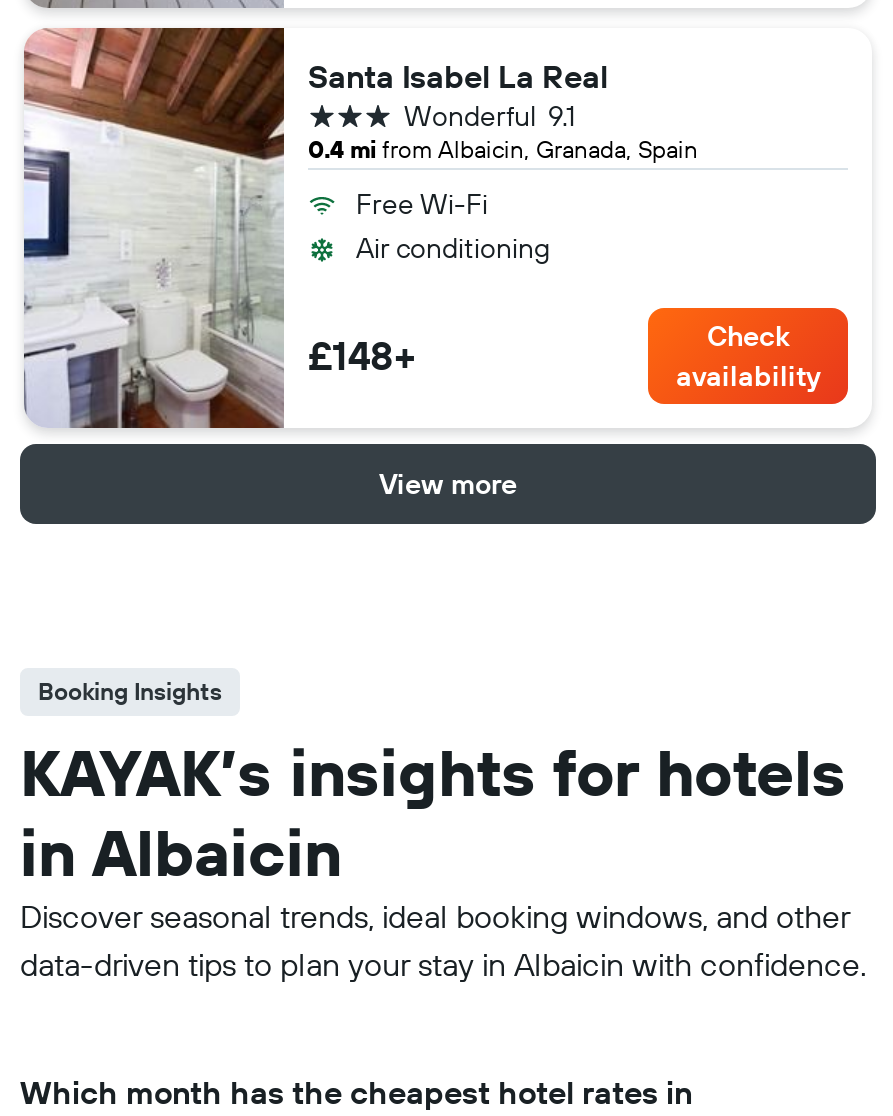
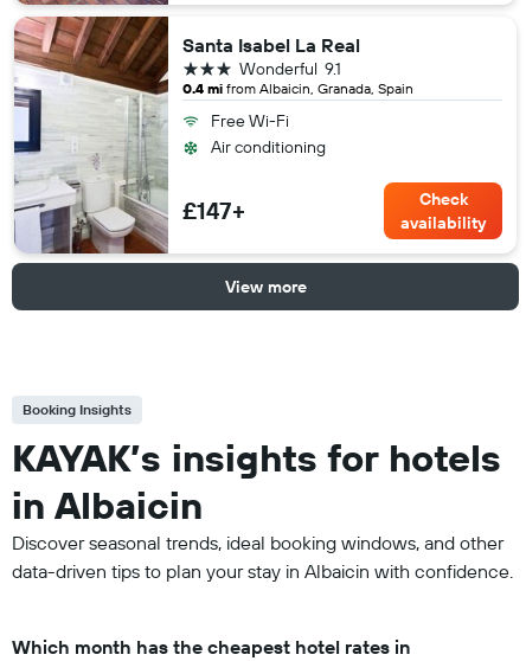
[308,330,416,380] £148+ -> [182,195,245,225] £147+

